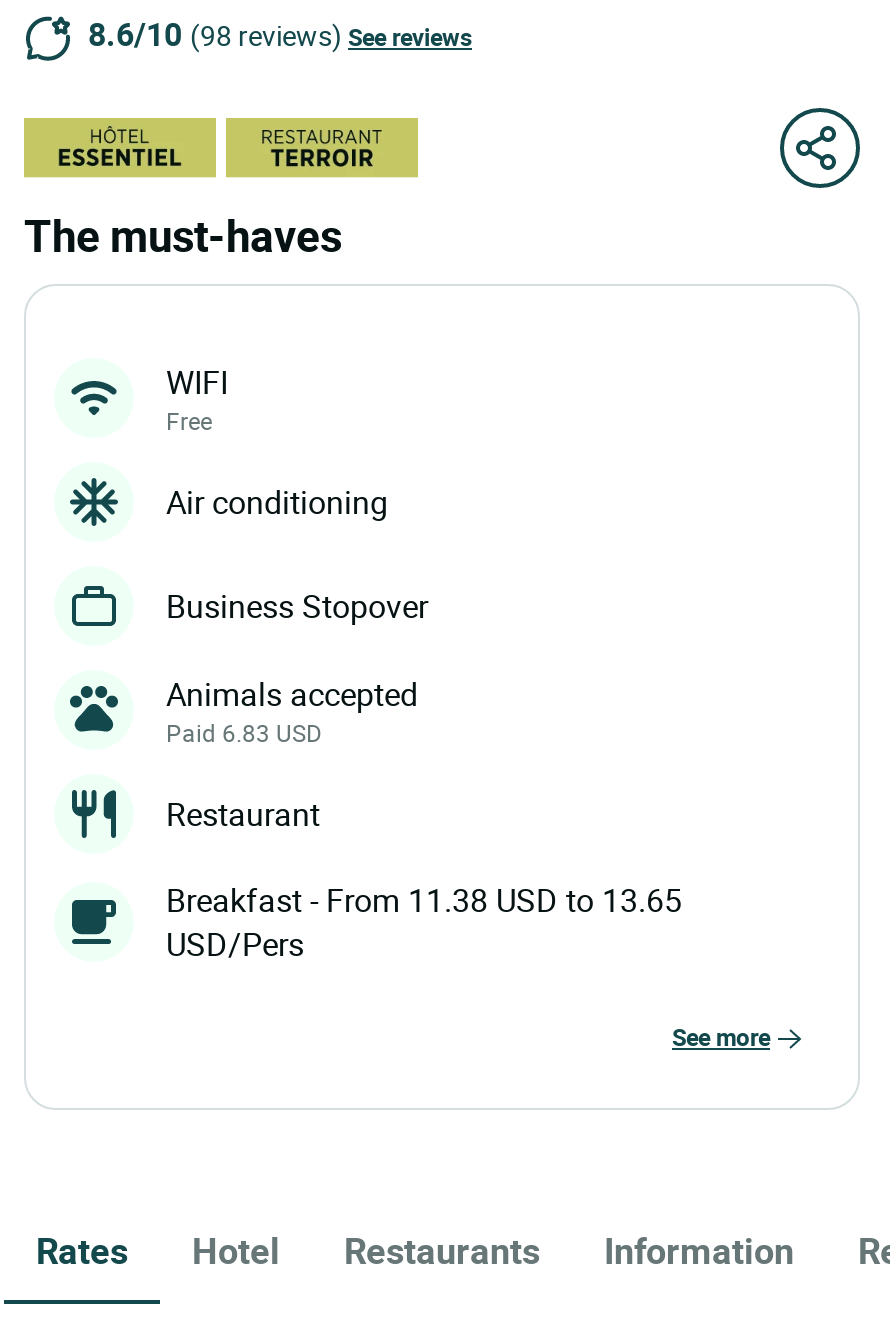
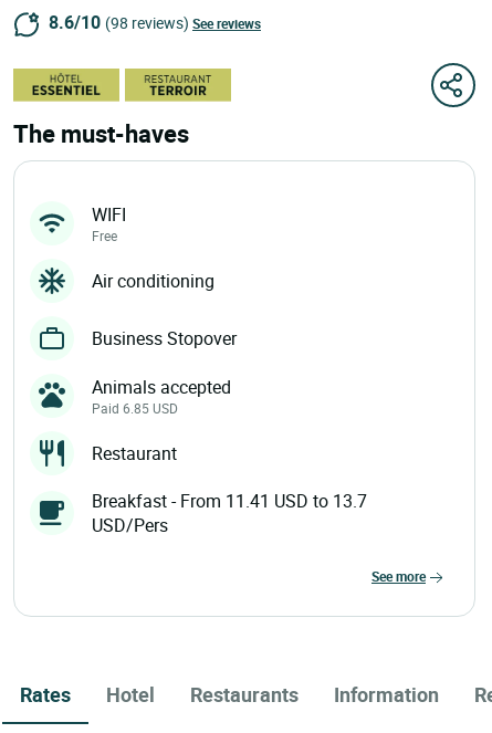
[166,716,322,748] Paid 6.83 USD -> [92,399,178,417] Paid 6.85 USD
[166,878,682,922] Breakfast - From 11.38 USD to 13.65 -> [92,489,367,513] Breakfast - From 11.41 USD to 13.7

